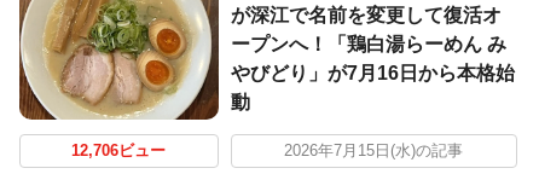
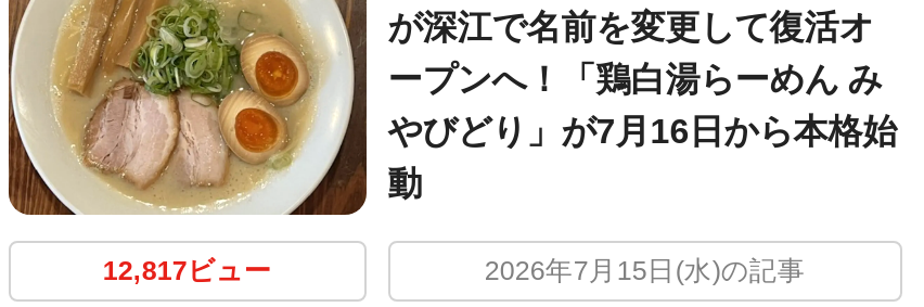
[72,142,166,159] 12,706ビュー -> [103,256,272,286] 12,817ビュー

